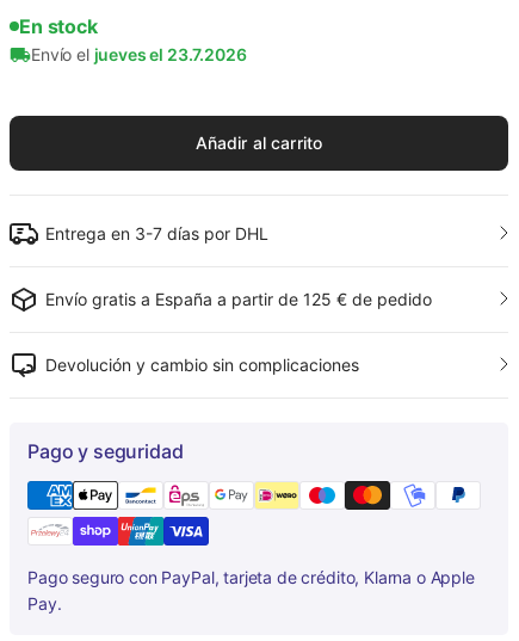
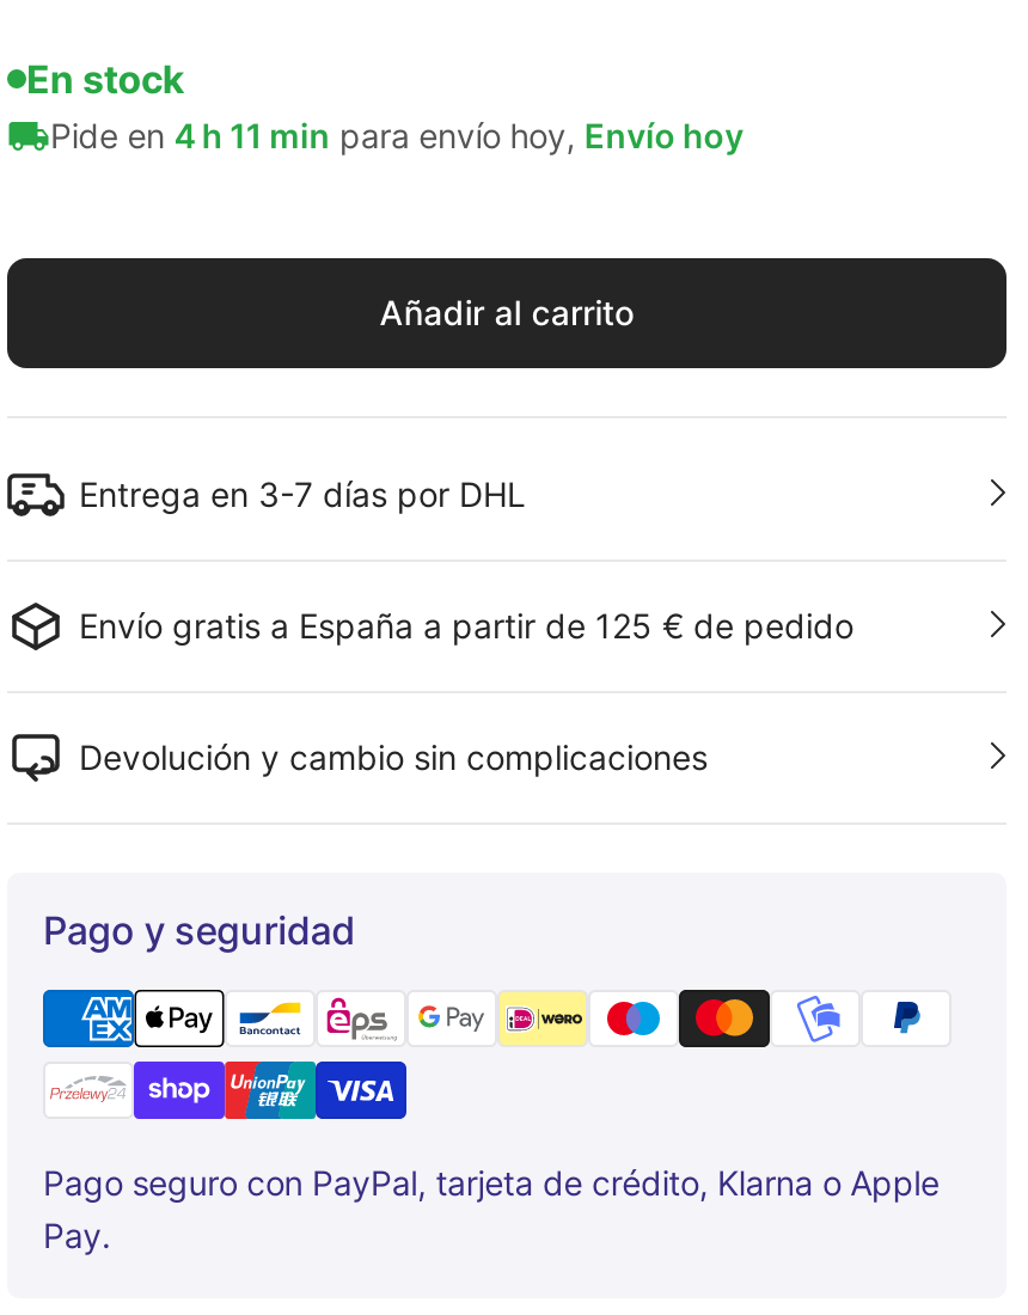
[31,44,246,64] Envío el jueves el 23.7.2026 -> [50,114,744,154] Pide en 4 h 11 min para envío hoy, Envío hoy

